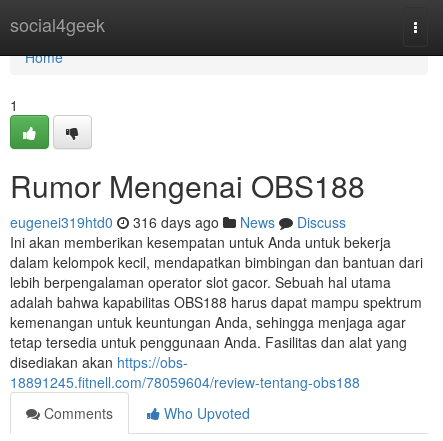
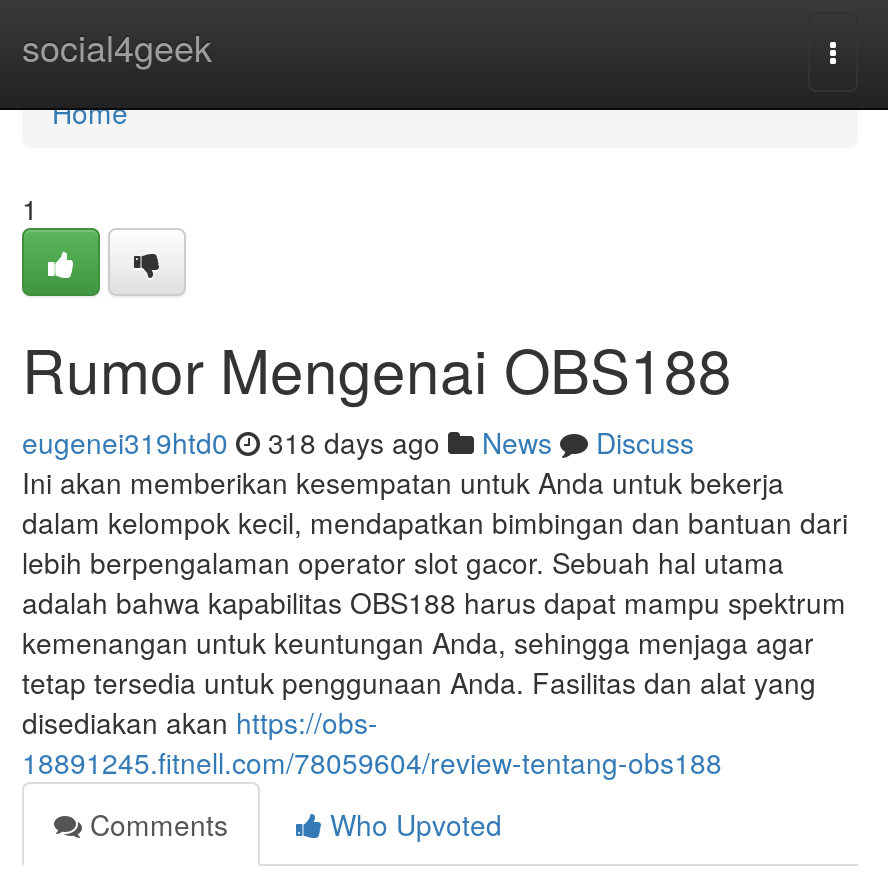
[10,212,346,232] eugenei319htd0 316 days ago News Discuss -> [22,422,694,462] eugenei319htd0 318 days ago News Discuss

